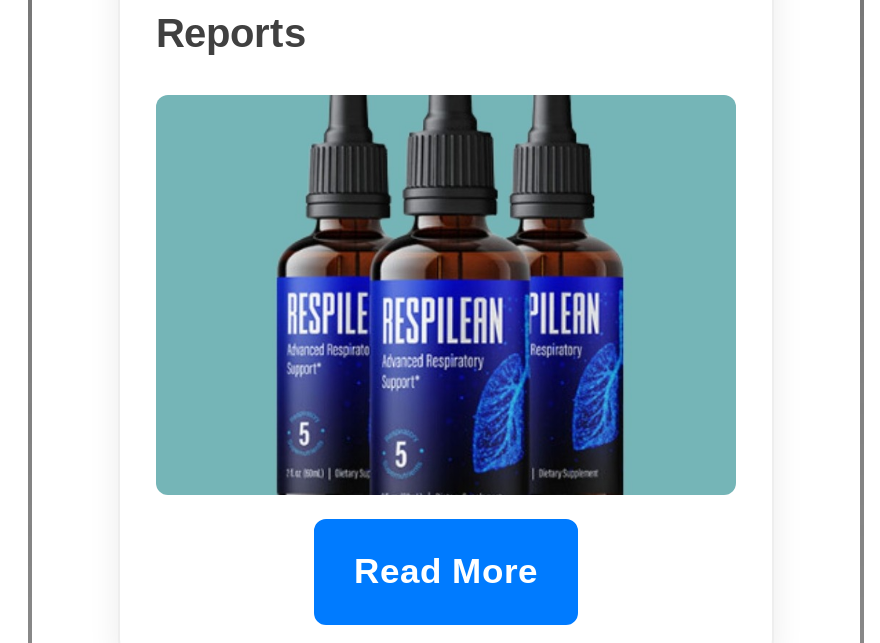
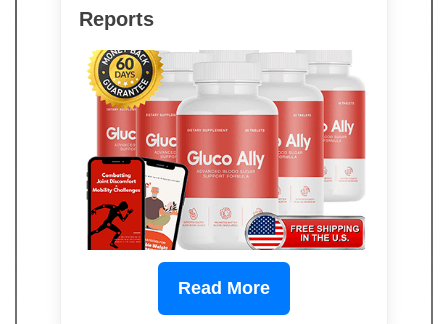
[154,93,738,497] [image] -> [79,49,369,251] [image]

